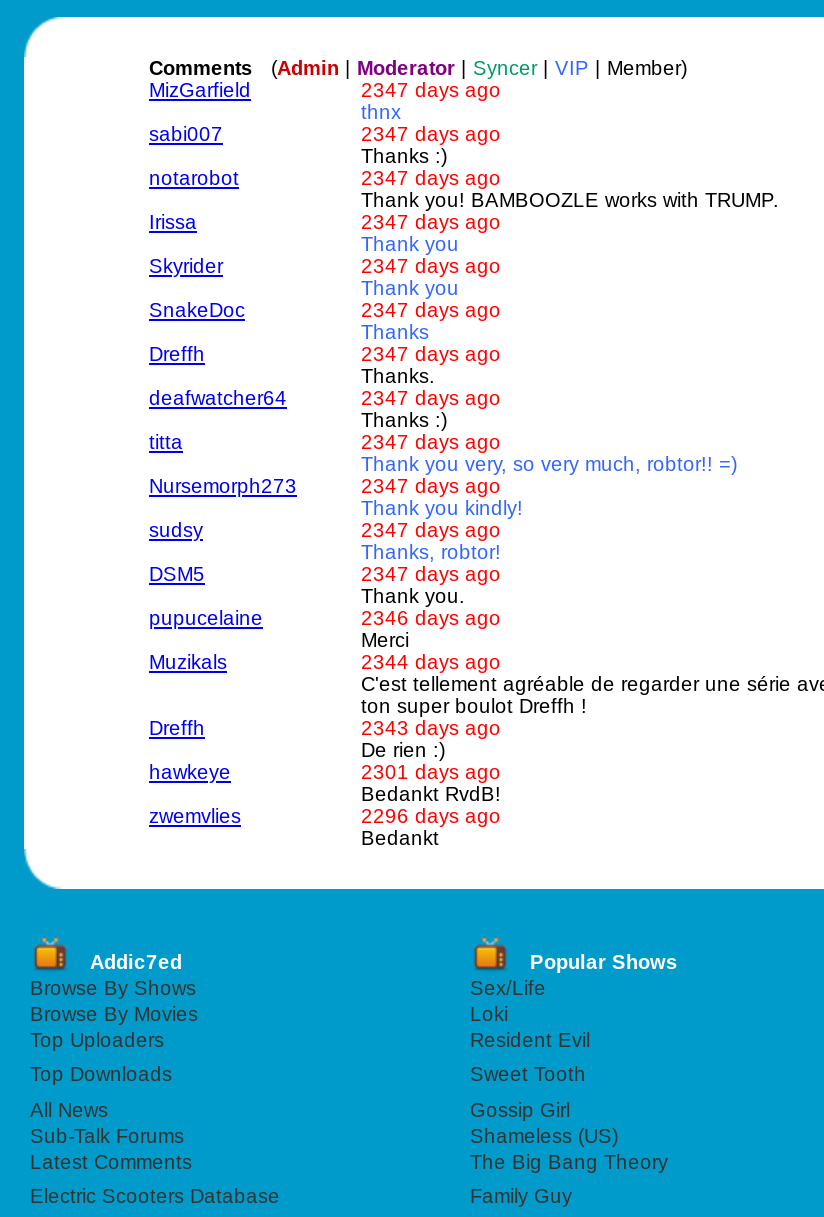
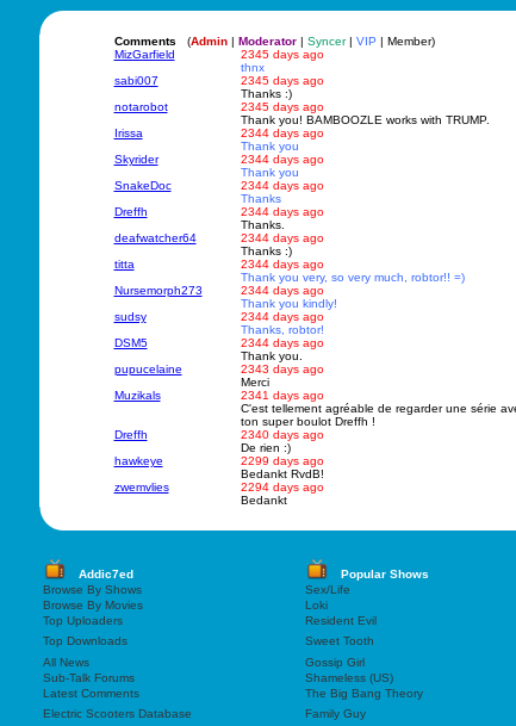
[361,79,501,101] 2347 days ago -> [240,48,324,61] 2345 days ago
[361,123,501,145] 2347 days ago -> [240,74,324,87] 2345 days ago
[361,167,501,189] 2347 days ago -> [240,100,324,113] 2345 days ago
[361,211,501,233] 2347 days ago -> [240,126,324,139] 2344 days ago
[361,255,501,277] 2347 days ago -> [240,153,324,166] 2344 days ago
[361,299,501,321] 2347 days ago -> [240,179,324,192] 2344 days ago
[361,343,501,365] 2347 days ago -> [240,205,324,218] 2344 days ago
[361,387,501,409] 2347 days ago -> [240,231,324,244] 2344 days ago
[361,431,501,453] 2347 days ago -> [240,257,324,271] 2344 days ago
[361,475,501,497] 2347 days ago -> [240,284,324,297] 2344 days ago
[361,519,501,541] 2347 days ago -> [240,310,324,323] 2344 days ago
[361,563,501,585] 2347 days ago -> [240,336,324,349] 2344 days ago
[361,607,501,629] 2346 days ago -> [240,362,324,376] 2343 days ago
[361,651,501,673] 2344 days ago -> [240,389,324,402] 2341 days ago
[361,717,501,739] 2343 days ago -> [240,428,324,441] 2340 days ago
[361,761,501,783] 2301 days ago -> [240,454,324,467] 2299 days ago
[361,805,501,827] 2296 days ago -> [240,480,324,494] 2294 days ago

